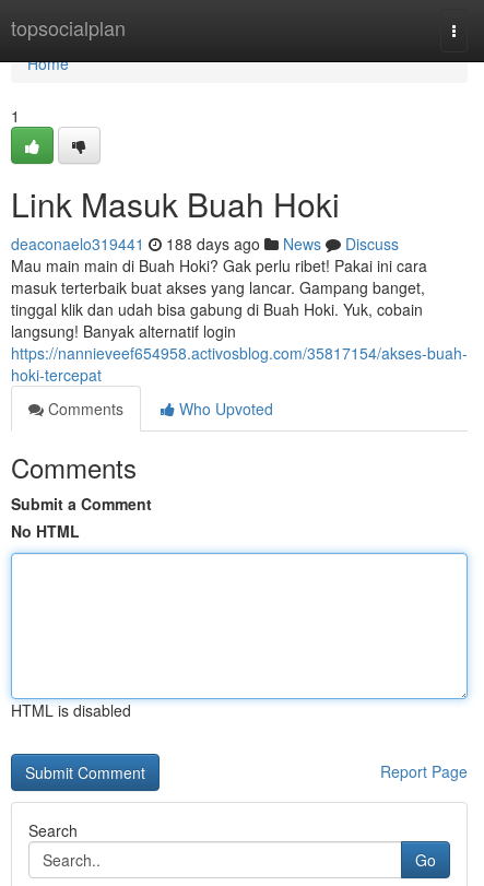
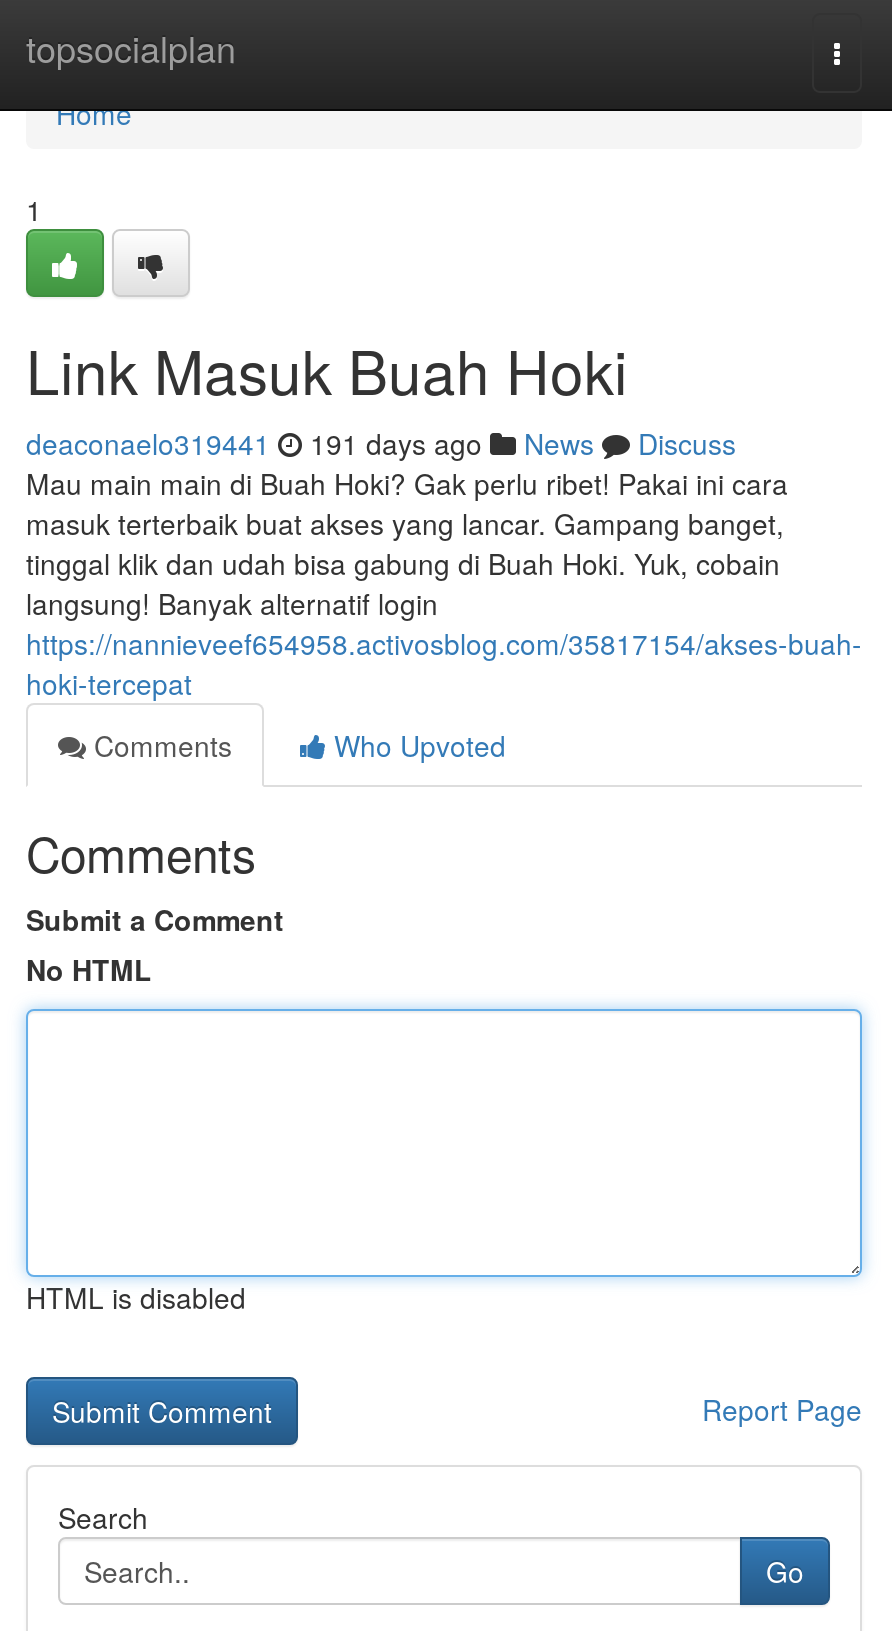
[11,233,399,255] deaconaelo319441 188 days ago News Discuss -> [26,423,736,463] deaconaelo319441 191 days ago News Discuss

